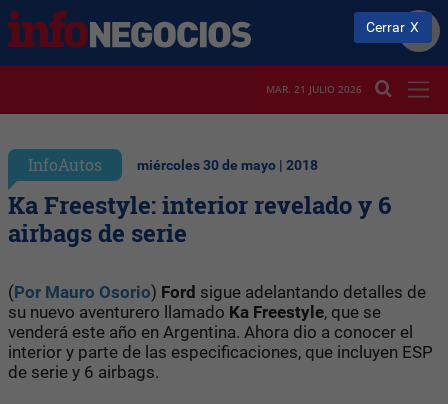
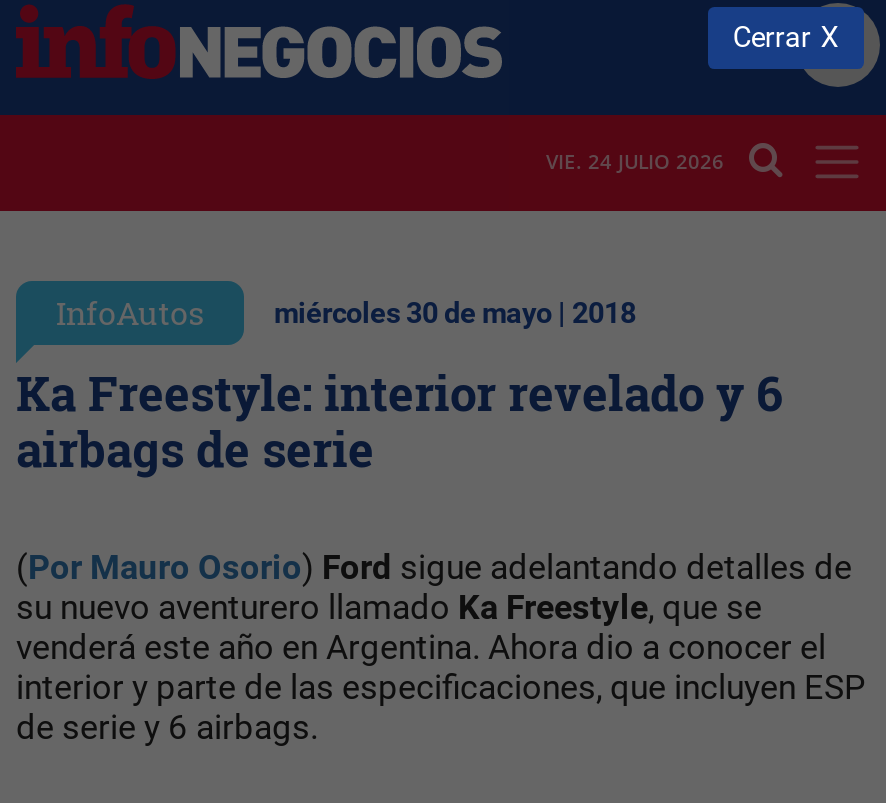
[266,82,362,96] MAR. 21 JULIO 2026 -> [546,148,724,176] VIE. 24 JULIO 2026

